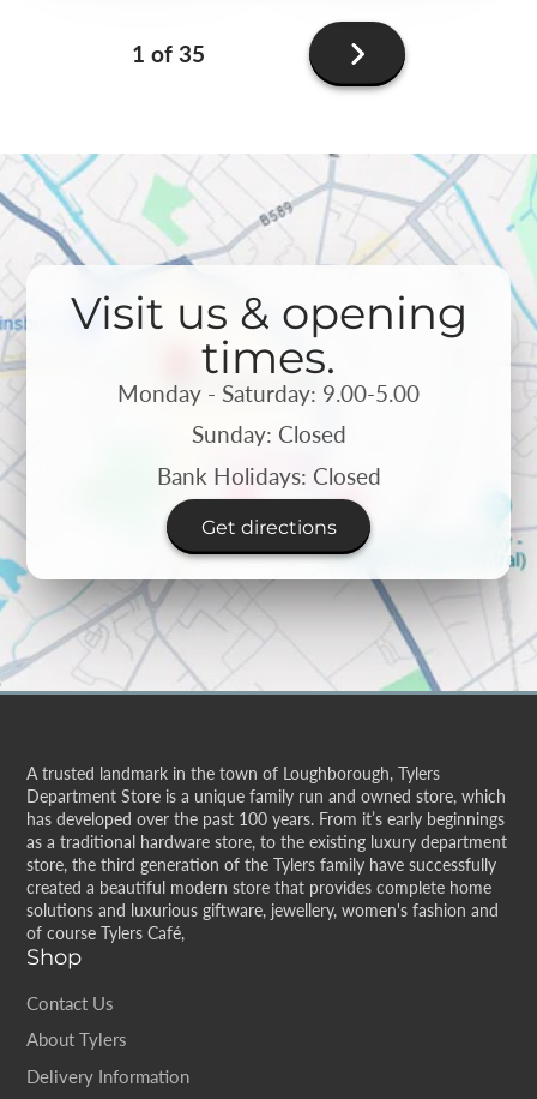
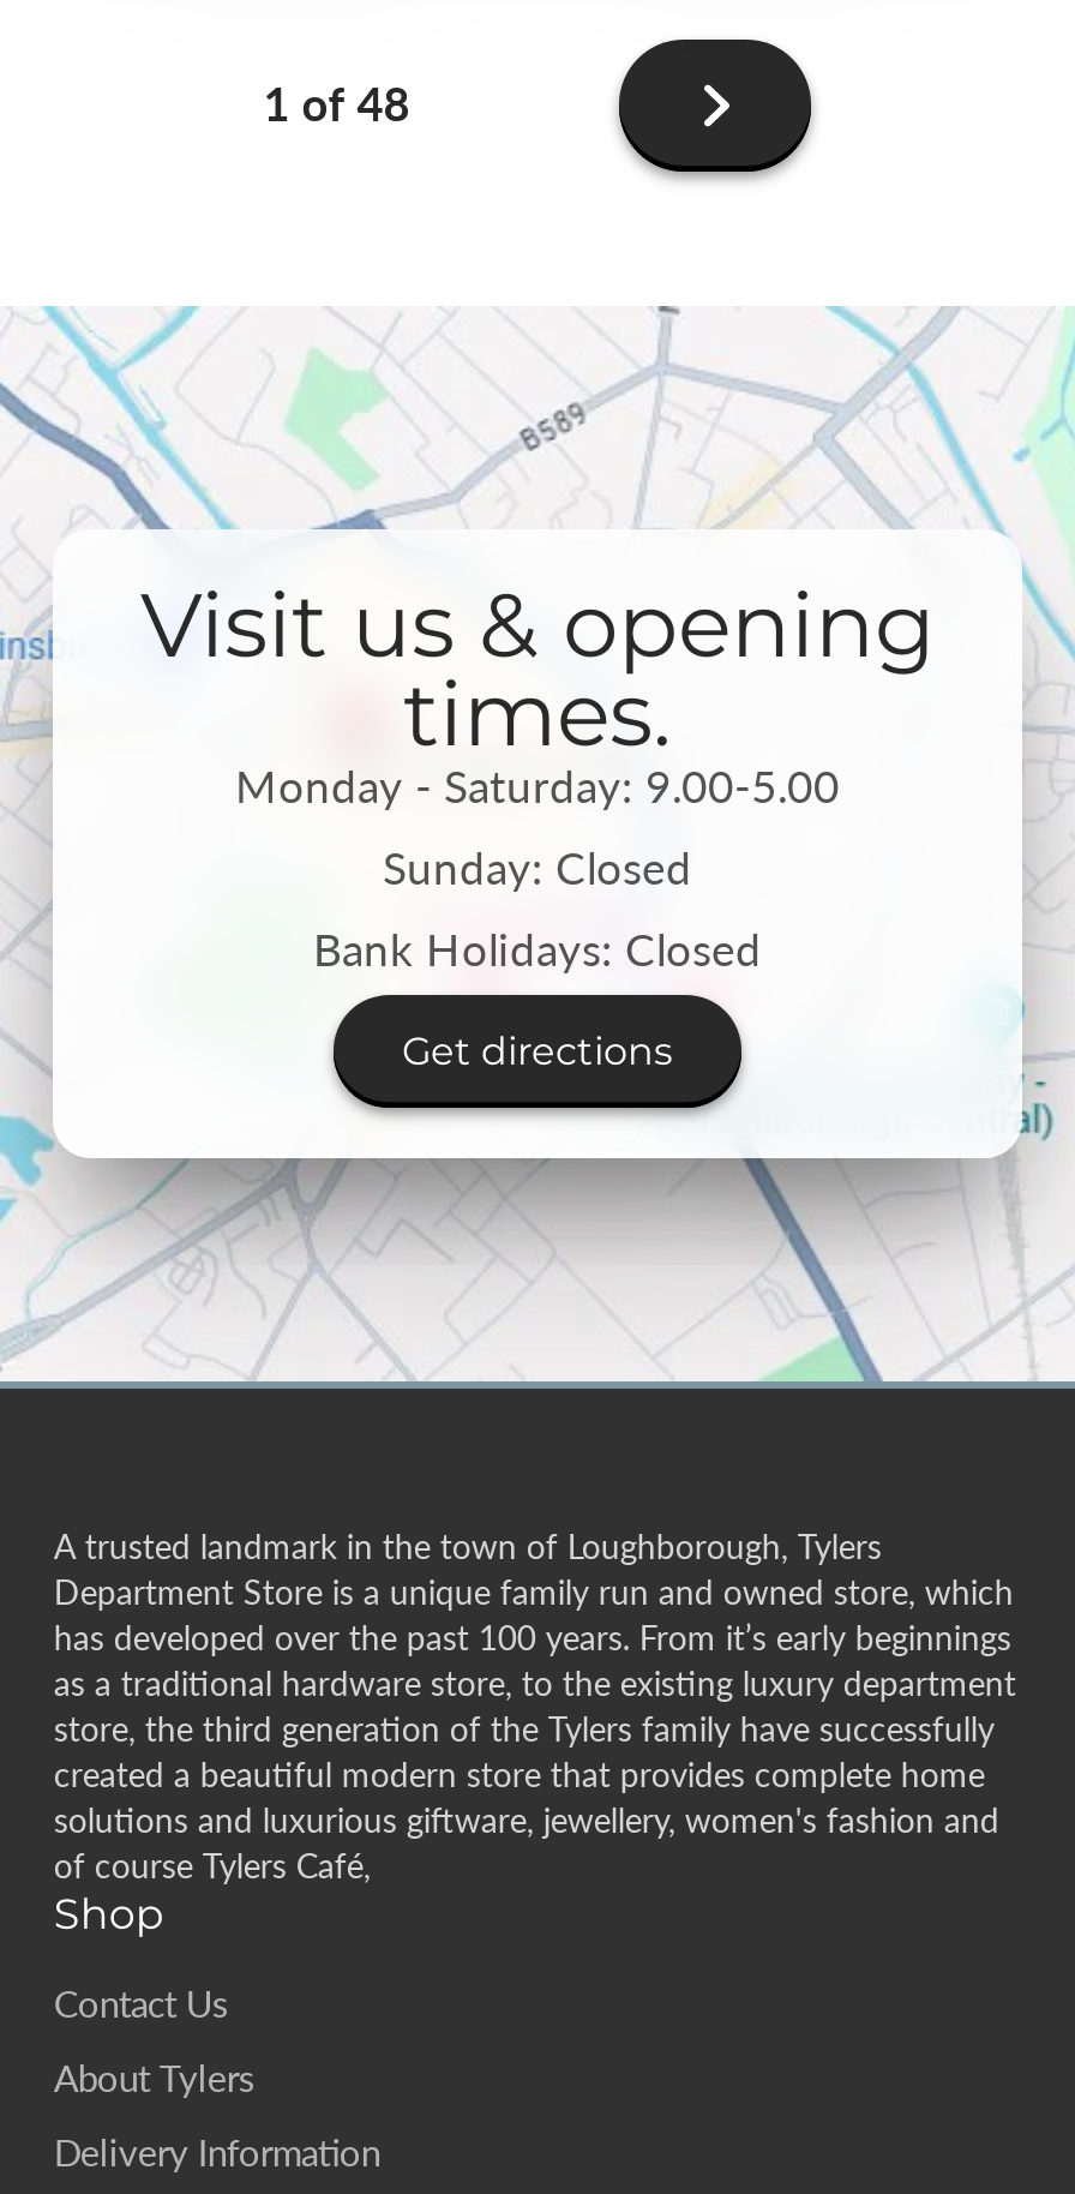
[132,40,205,67] 1 of 35 -> [263,77,410,132] 1 of 48

